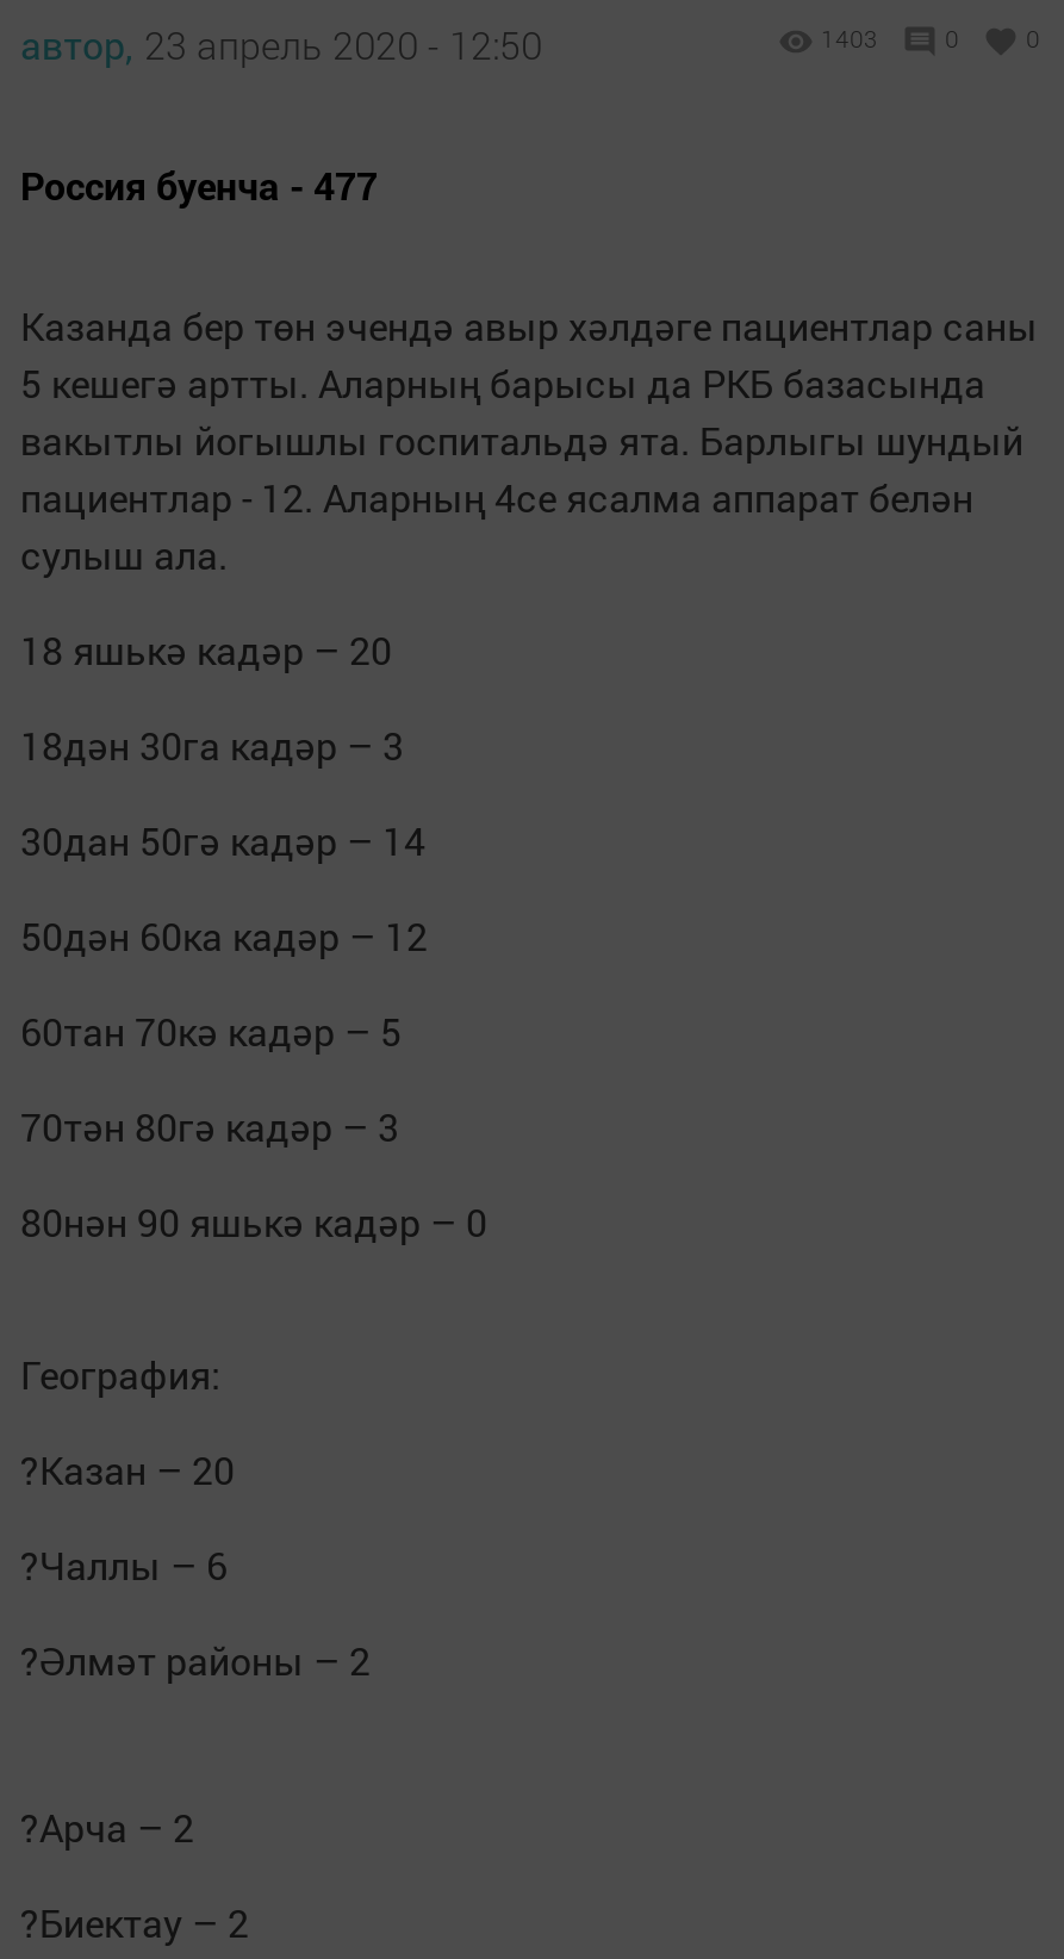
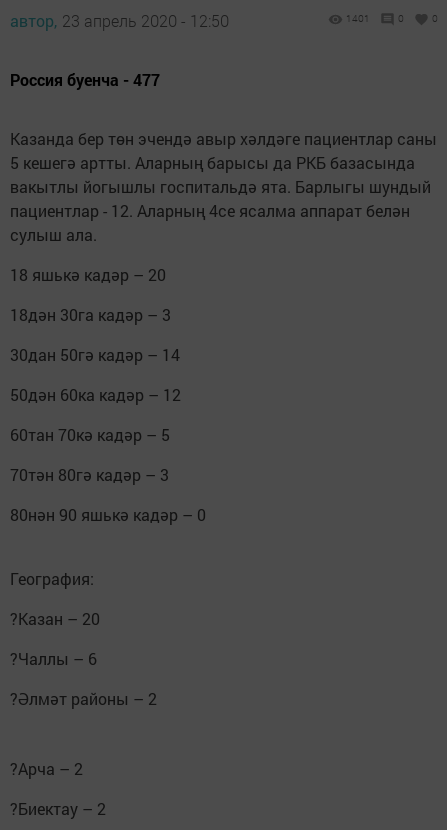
[821,25,878,56] 1403 -> [346,12,370,25] 1401

